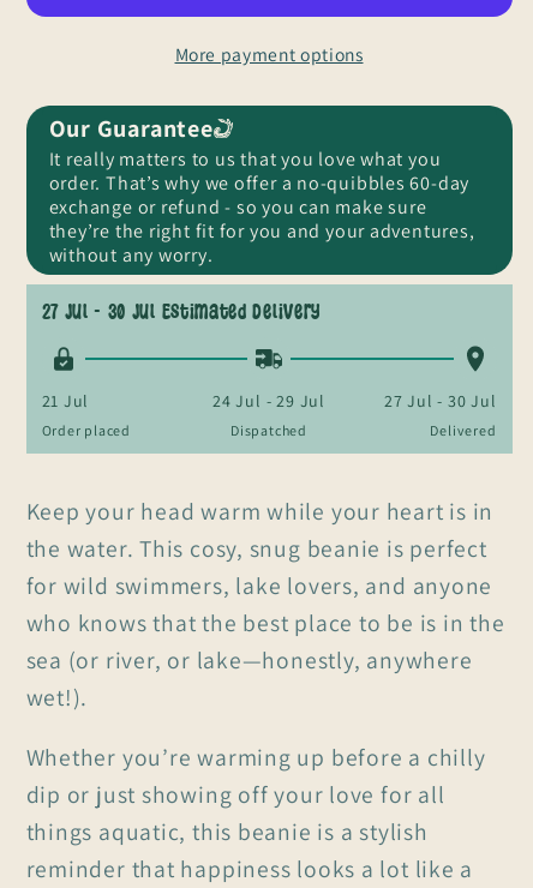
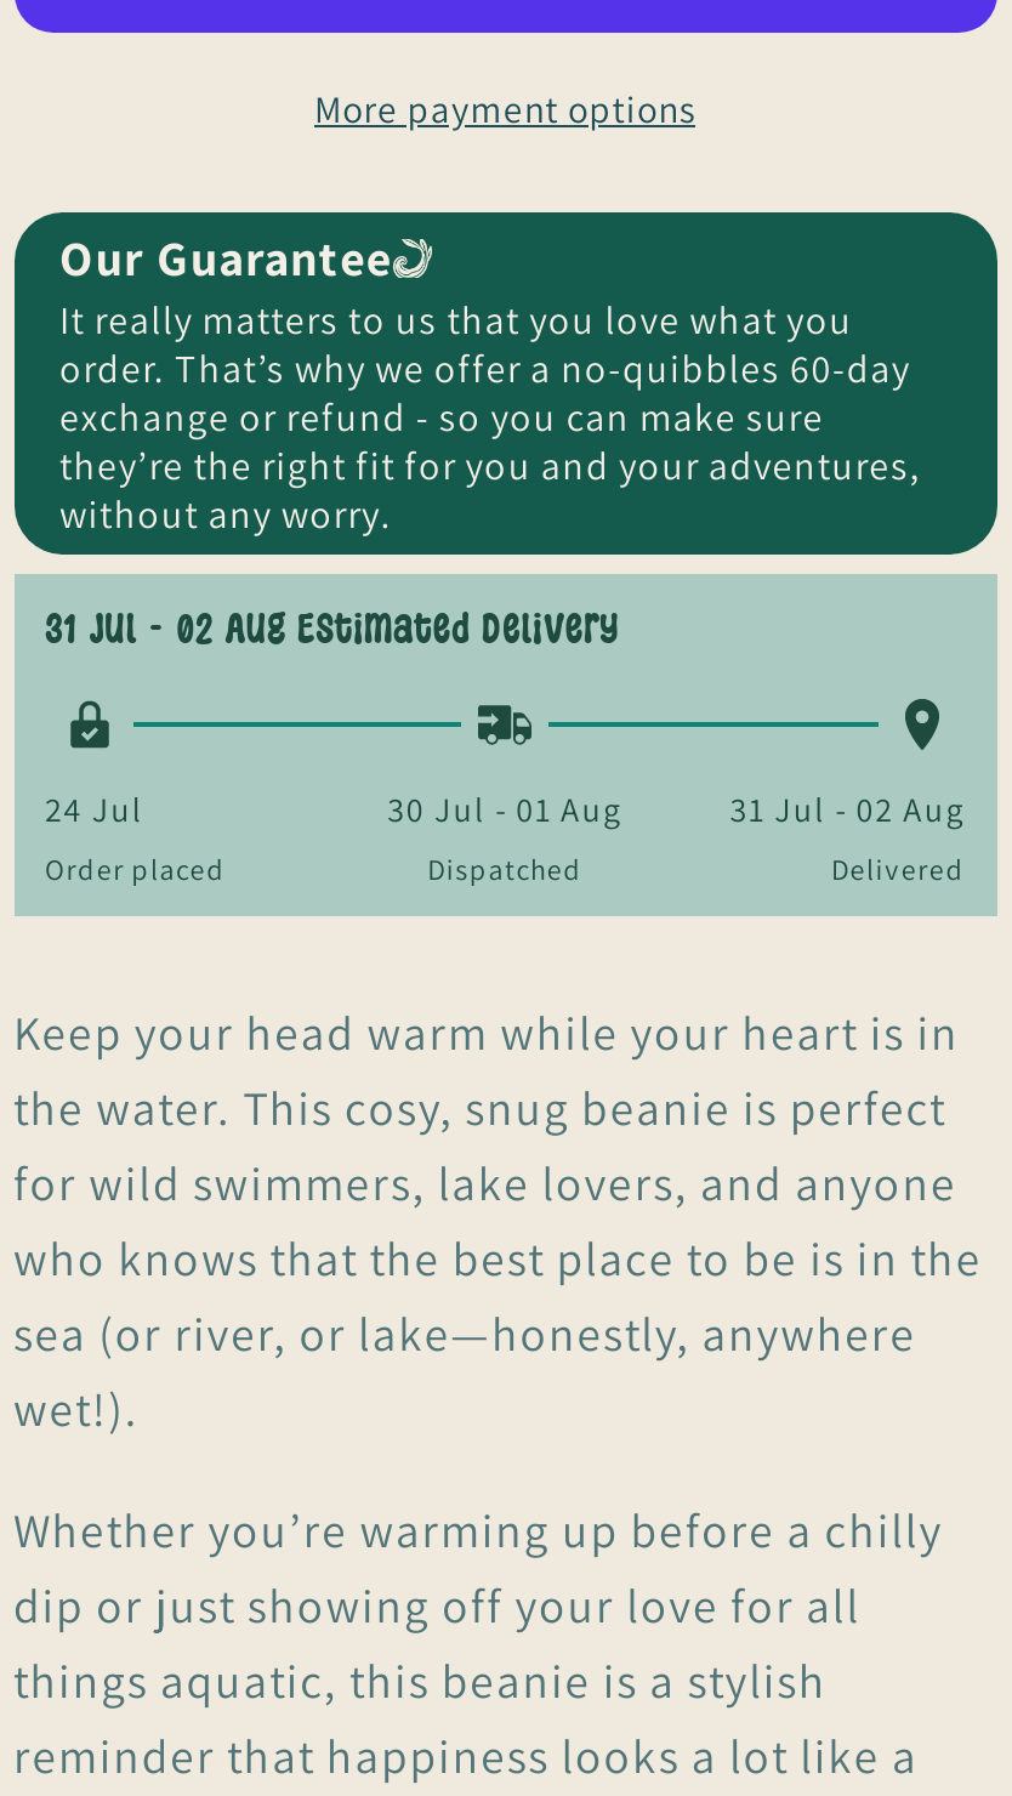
[41,302,321,319] 27 Jul - 30 Jul Estimated Delivery -> [45,612,619,646] 31 Jul - 02 Aug Estimated Delivery
[41,390,89,412] 21 Jul -> [45,789,144,832] 24 Jul
[213,390,325,412] 24 Jul - 29 Jul -> [387,789,622,832] 30 Jul - 01 Aug
[384,390,496,412] 27 Jul - 30 Jul -> [730,789,965,832] 31 Jul - 02 Aug

